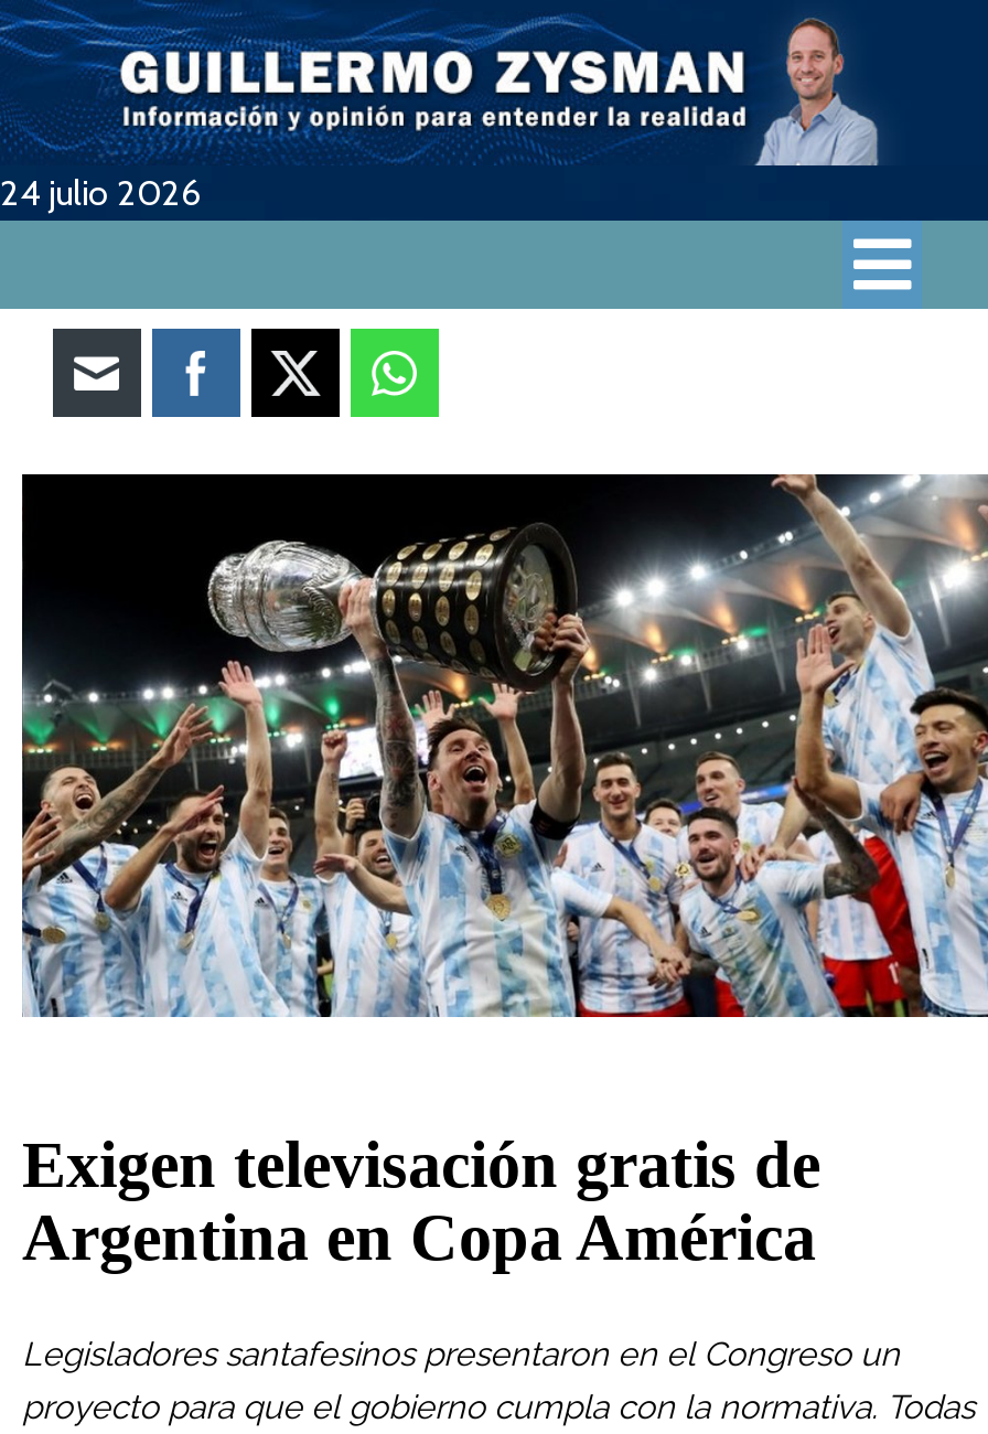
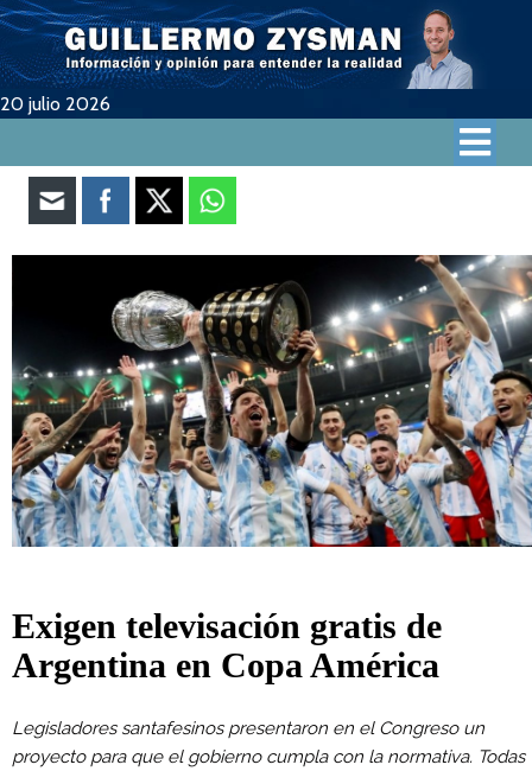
[0,171,201,213] 24 julio 2026 -> [0,92,110,115] 20 julio 2026

